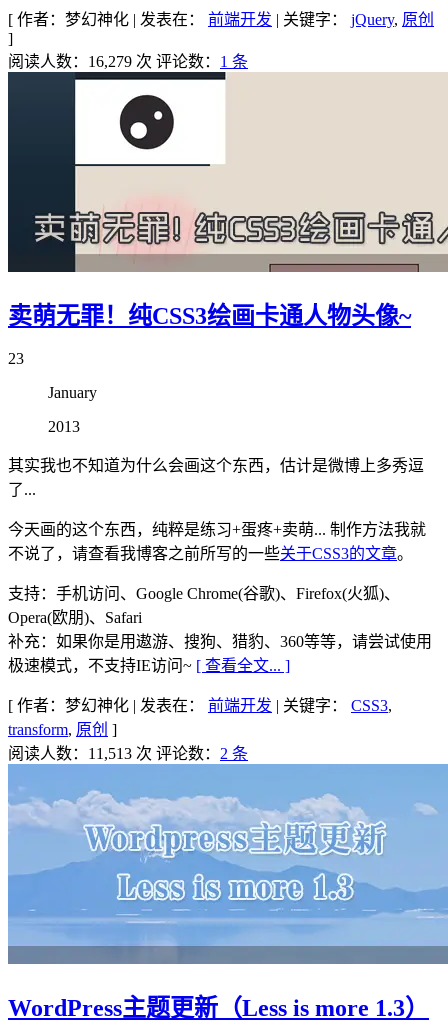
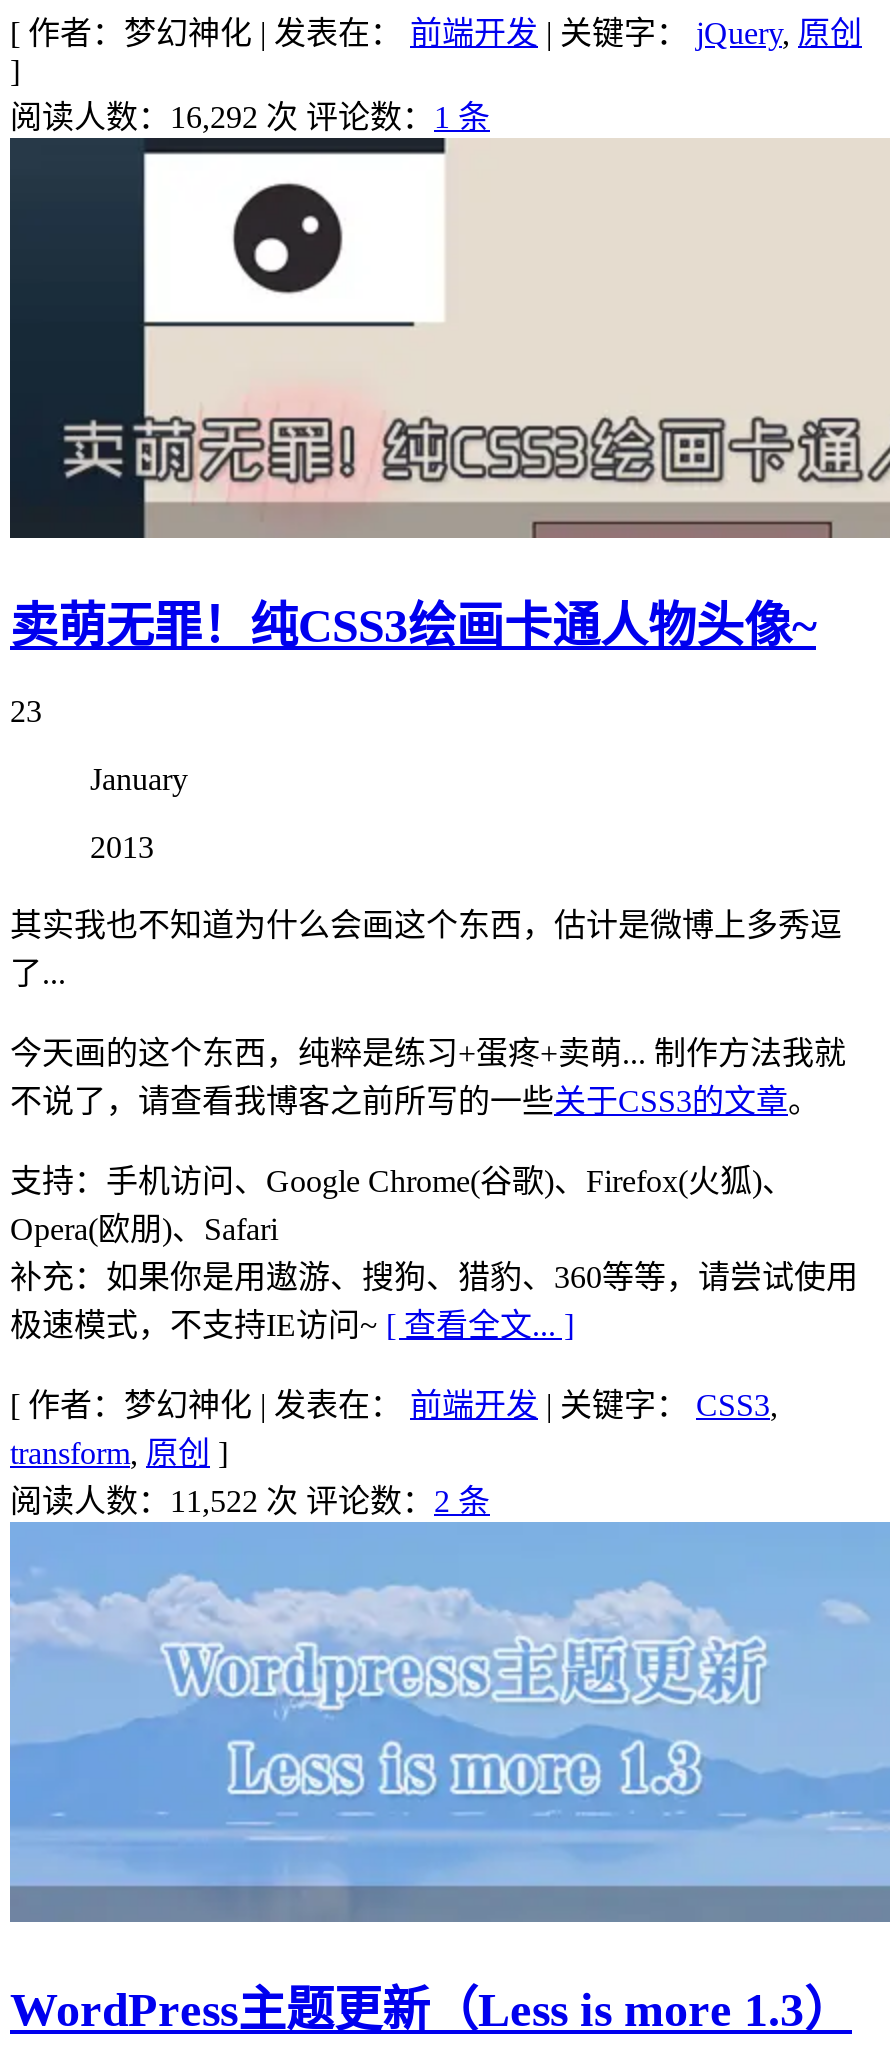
[8,53,248,70] 阅读人数：16,279 次 评论数：1 条 -> [10,99,490,133] 阅读人数：16,292 次 评论数：1 条
[8,745,248,762] 阅读人数：11,513 次 评论数：2 条 -> [10,1485,490,1519] 阅读人数：11,522 次 评论数：2 条

